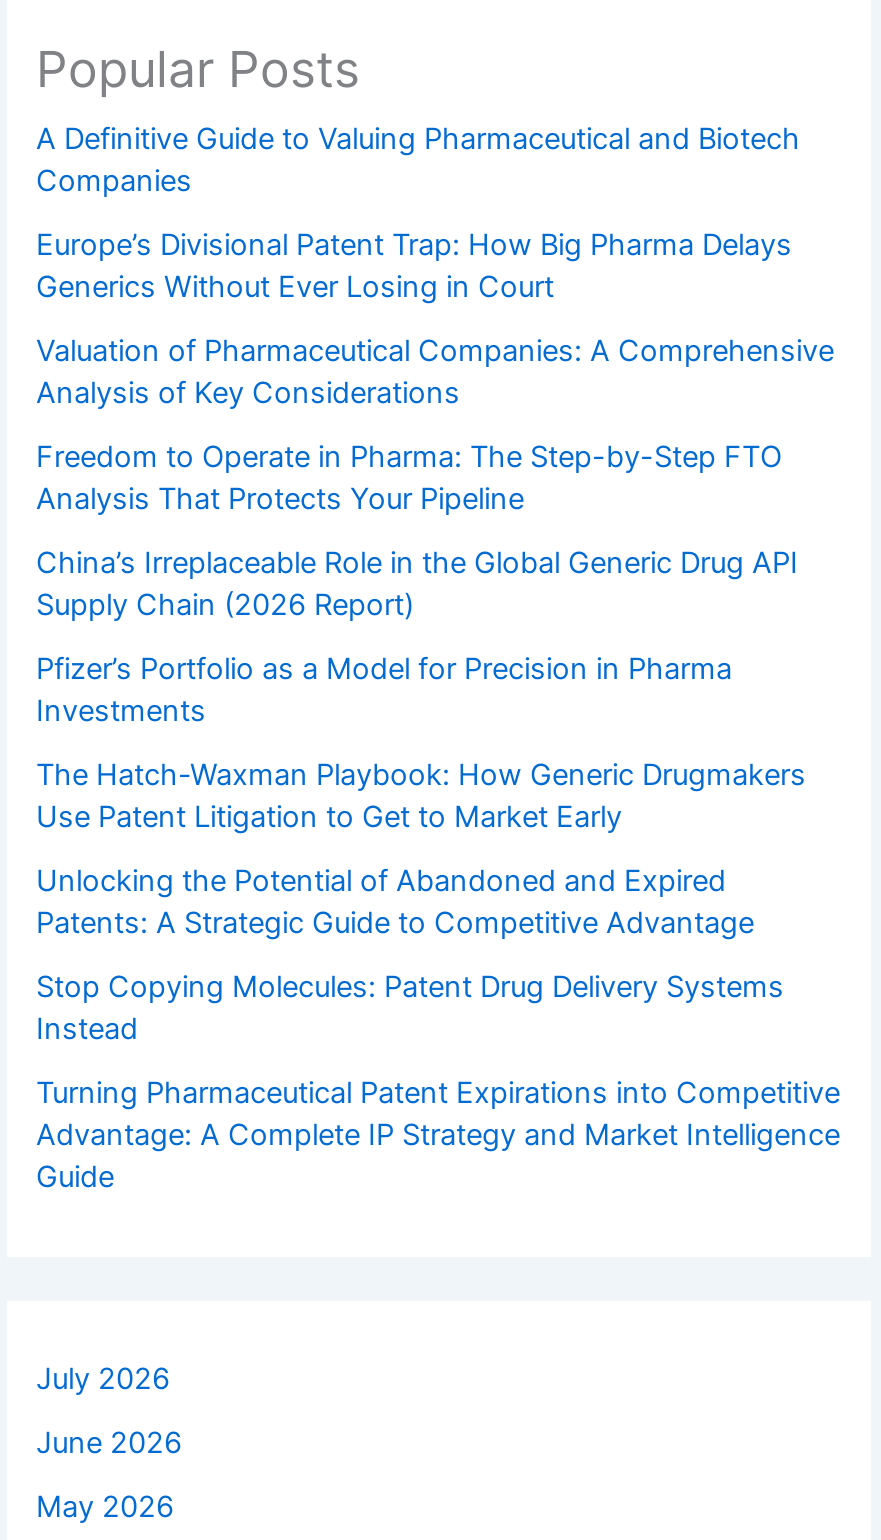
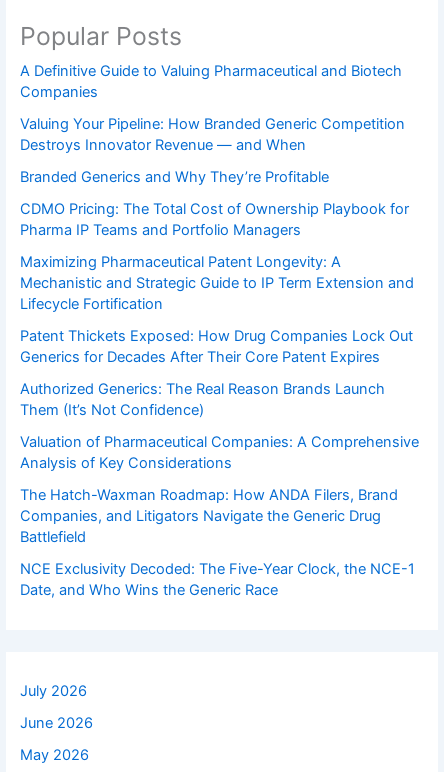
[36,228,792,306] Europe’s Divisional Patent Trap: How Big Pharma Delays | Generics Without Ever Losing in Court -> [20,115,414,419] Valuing Your Pipeline: How Branded Generic Competition | Destroys Innovator Revenue — and When | Branded Generics and Why They’re Profitable | CDMO Pricing: The Total Cost of Ownership Playbook for | Pharma IP Teams and Portfolio Managers | Maximizing Pharmaceutical Patent Longevity: A | Mechanistic and Strategic Guide to IP Term Extension and | Lifecycle Fortification | Patent Thickets Exposed: How Drug Companies Lock Out | Generics for Decades After Their Core Patent Expires | Authorized Generics: The Real Reason Brands Launch | Them (It’s Not Confidence)
moved [36,334,834,412] -> [20,433,419,472]: Valuation of Pharmaceutical Companies: A Comprehensive | Analysis of Key Considerations
[36,440,840,1195] Freedom to Operate in Pharma: The Step-by-Step FTO | Analysis That Protects Your Pipeline | China’s Irreplaceable Role in the Global Generic Drug API | Supply Chain (2026 Report) | Pfizer’s Portfolio as a Model for Precision in Pharma | Investments | The Hatch-Waxman Playbook: How Generic Drugmakers | Use Patent Litigation to Get to Market Early | Unlocking the Potential of Abandoned and Expired | Patents: A Strategic Guide to Competitive Advantage | Stop Copying Molecules: Patent Drug Delivery Systems | Instead | Turning Pharmaceutical Patent Expirations into Competitive | Advantage: A Complete IP Strategy and Market Intelligence | Guide -> [20,486,415,598] The Hatch-Waxman Roadmap: How ANDA Filers, Brand | Companies, and Litigators Navigate the Generic Drug | Battlefield | NCE Exclusivity Decoded: The Five-Year Clock, the NCE-1 | Date, and Who Wins the Generic Race

